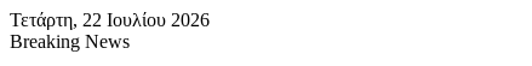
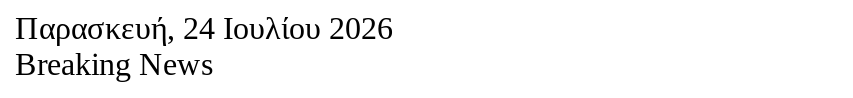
[10,10,210,30] Τετάρτη, 22 Ιουλίου 2026 -> [15,11,393,45] Παρασκευή, 24 Ιουλίου 2026

